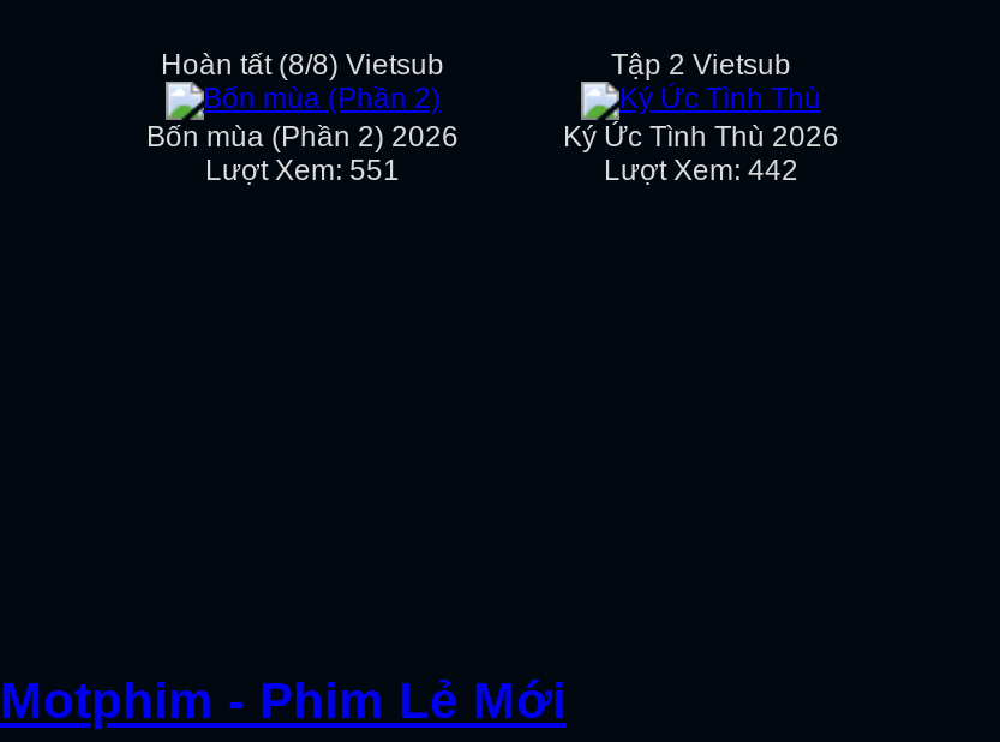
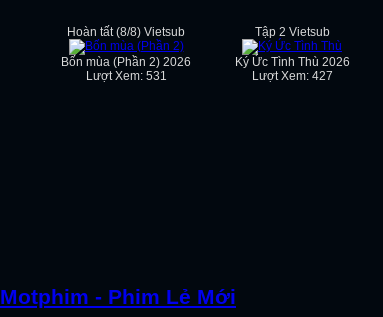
[205,154,400,188] Lượt Xem: 551 -> [85,69,166,83] Lượt Xem: 531
[604,154,798,188] Lượt Xem: 442 -> [251,69,332,83] Lượt Xem: 427

